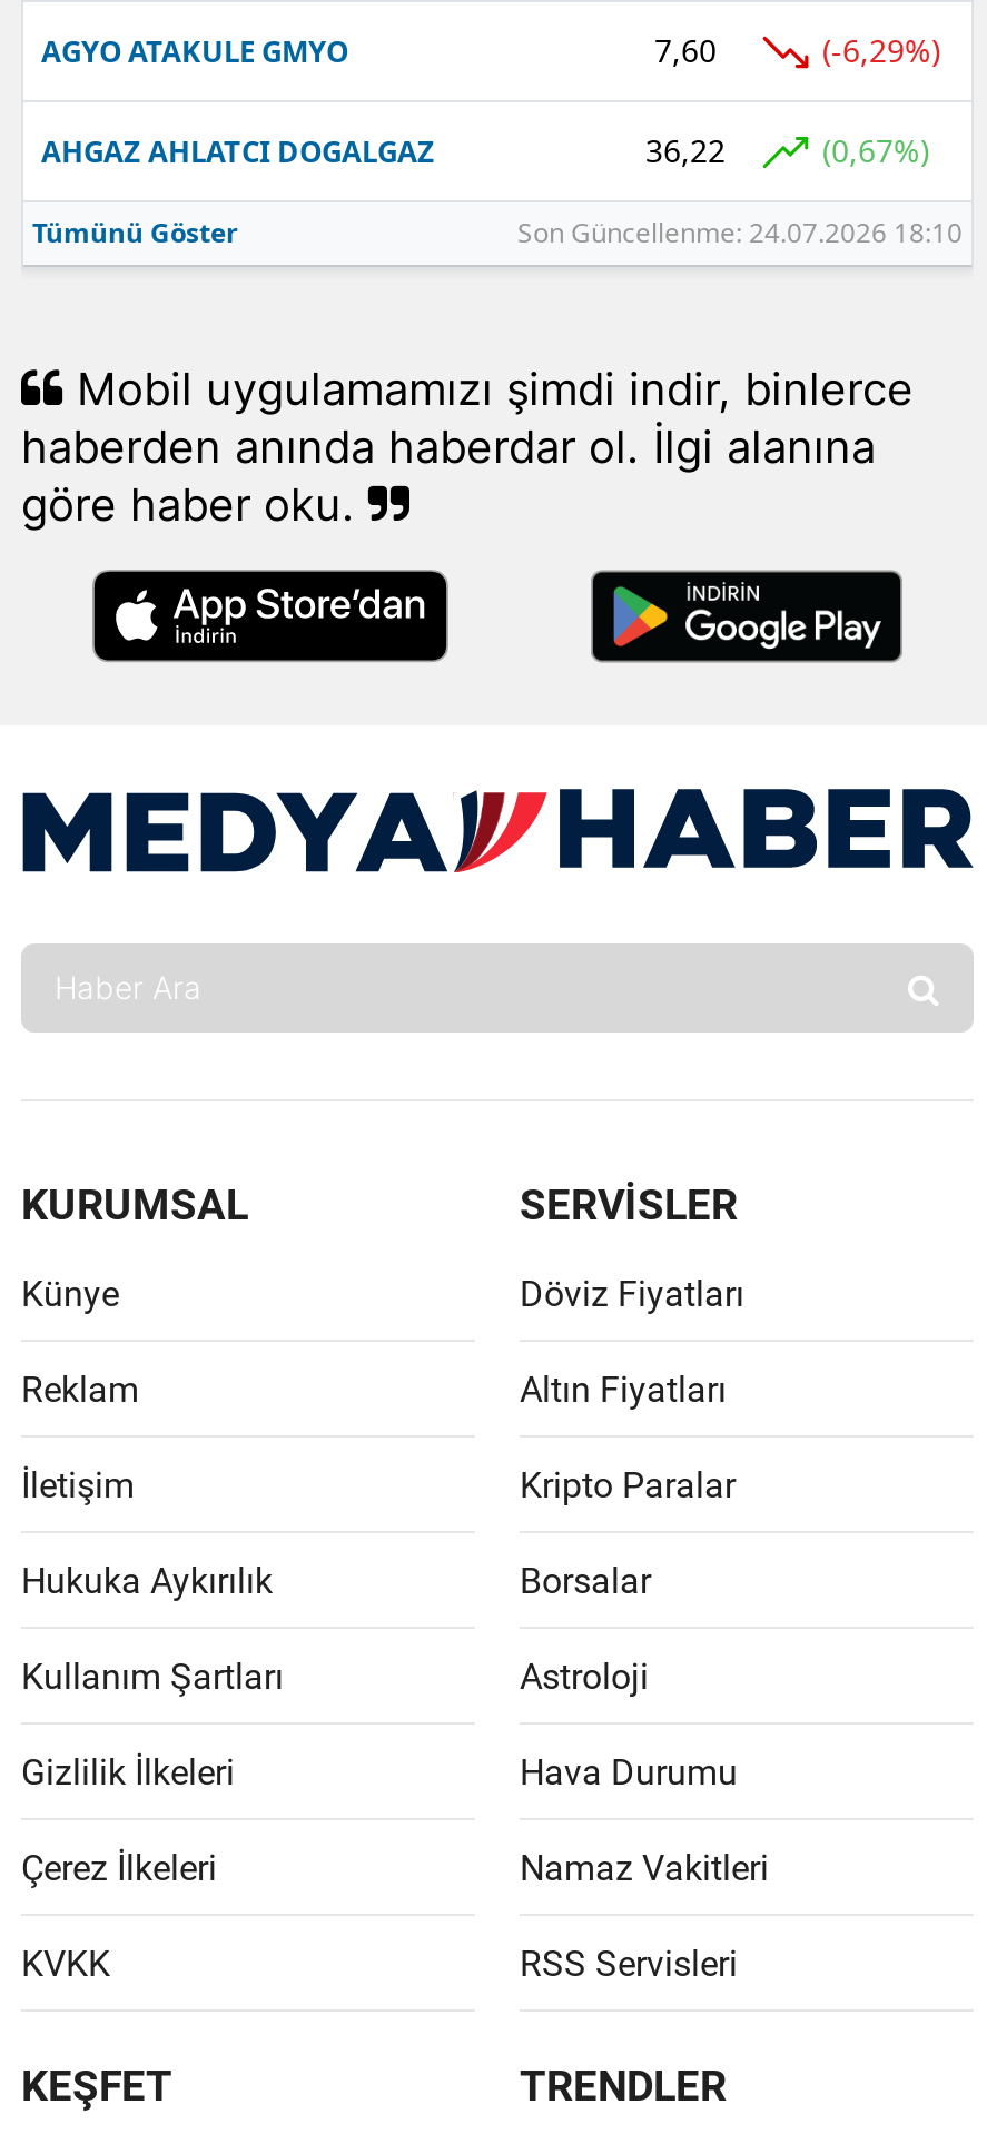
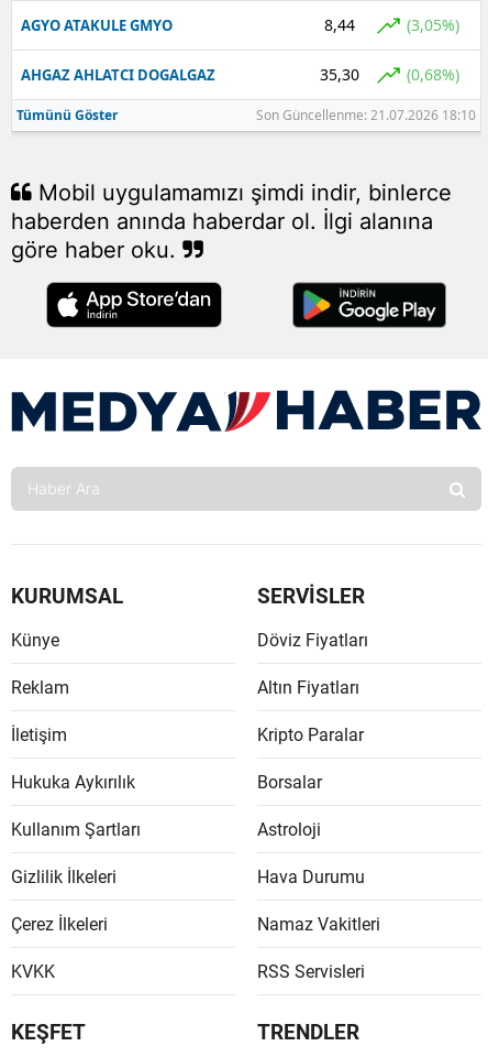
[654,29,717,71] 7,60 -> [324,14,354,35] 8,44
[822,29,940,71] (-6,29%) -> [407,14,459,35] (3,05%)
[645,129,726,171] 36,22 -> [319,64,359,85] 35,30
[822,129,929,172] (0,67%) -> [407,64,459,85] (0,68%)
[517,214,963,251] Son Güncellenme: 24.07.2026 18:10 -> [256,106,476,124] Son Güncellenme: 21.07.2026 18:10

